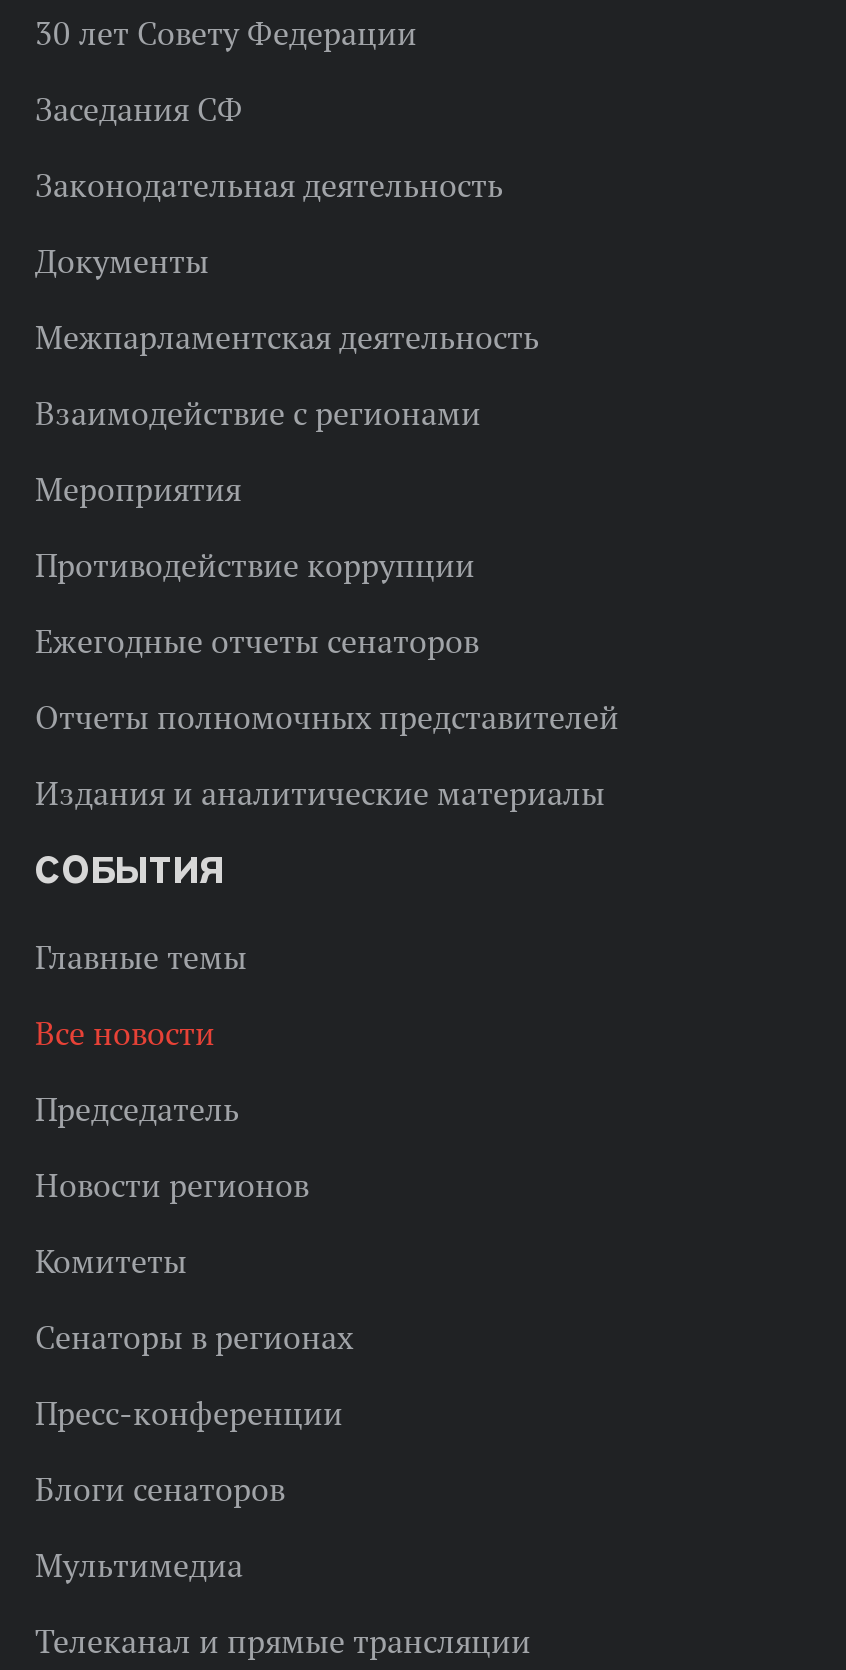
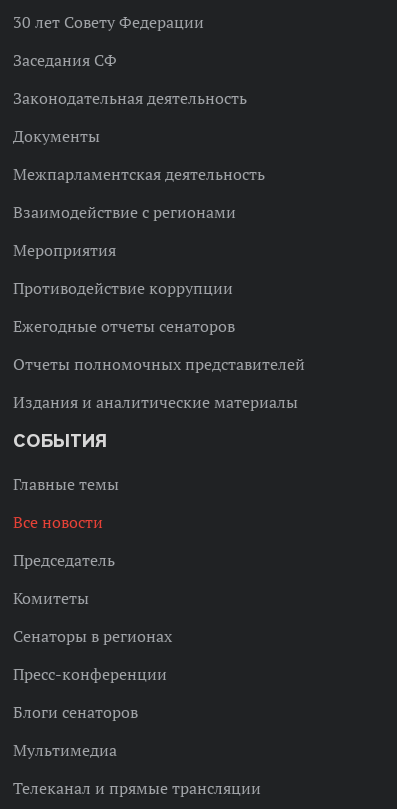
[35,1165,309,1205] Новости регионов -> none

